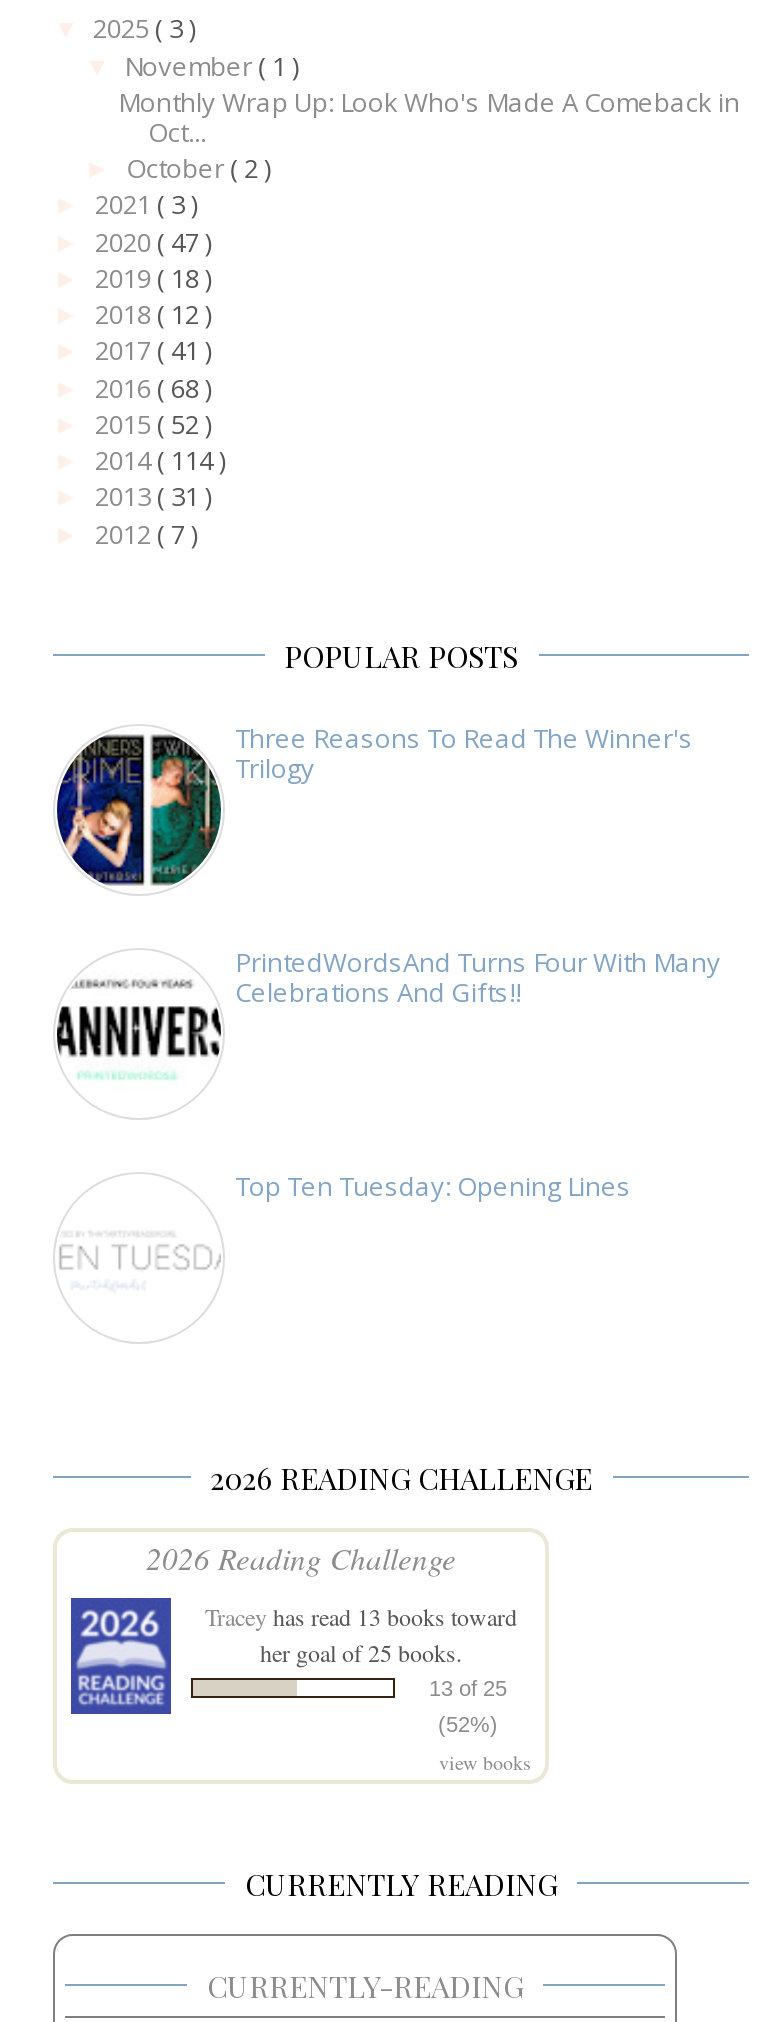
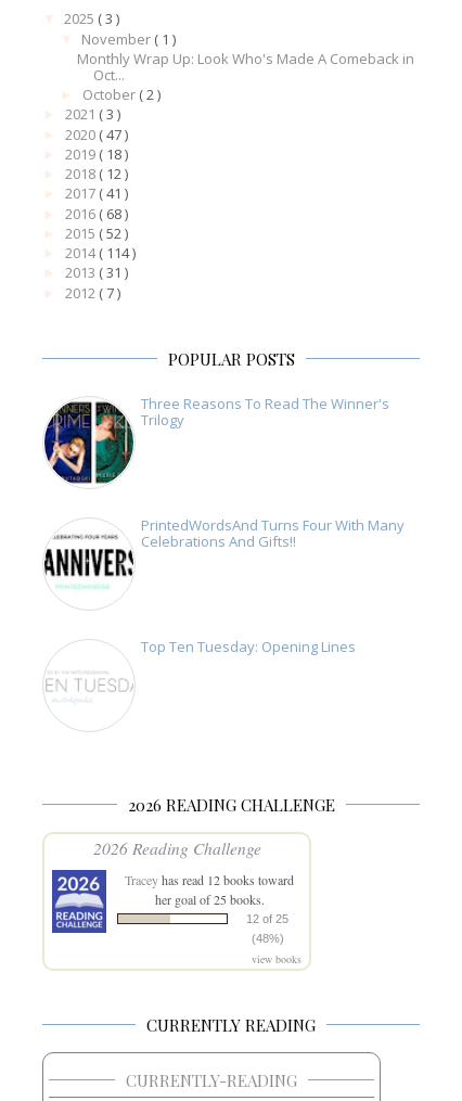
[205,1601,517,1633] Tracey has read 13 books toward -> [125,871,294,889] Tracey has read 12 books toward
[429,1677,507,1701] 13 of 25 -> [246,913,288,926] 12 of 25
[438,1713,498,1737] (52%) -> [251,932,284,945] (48%)

